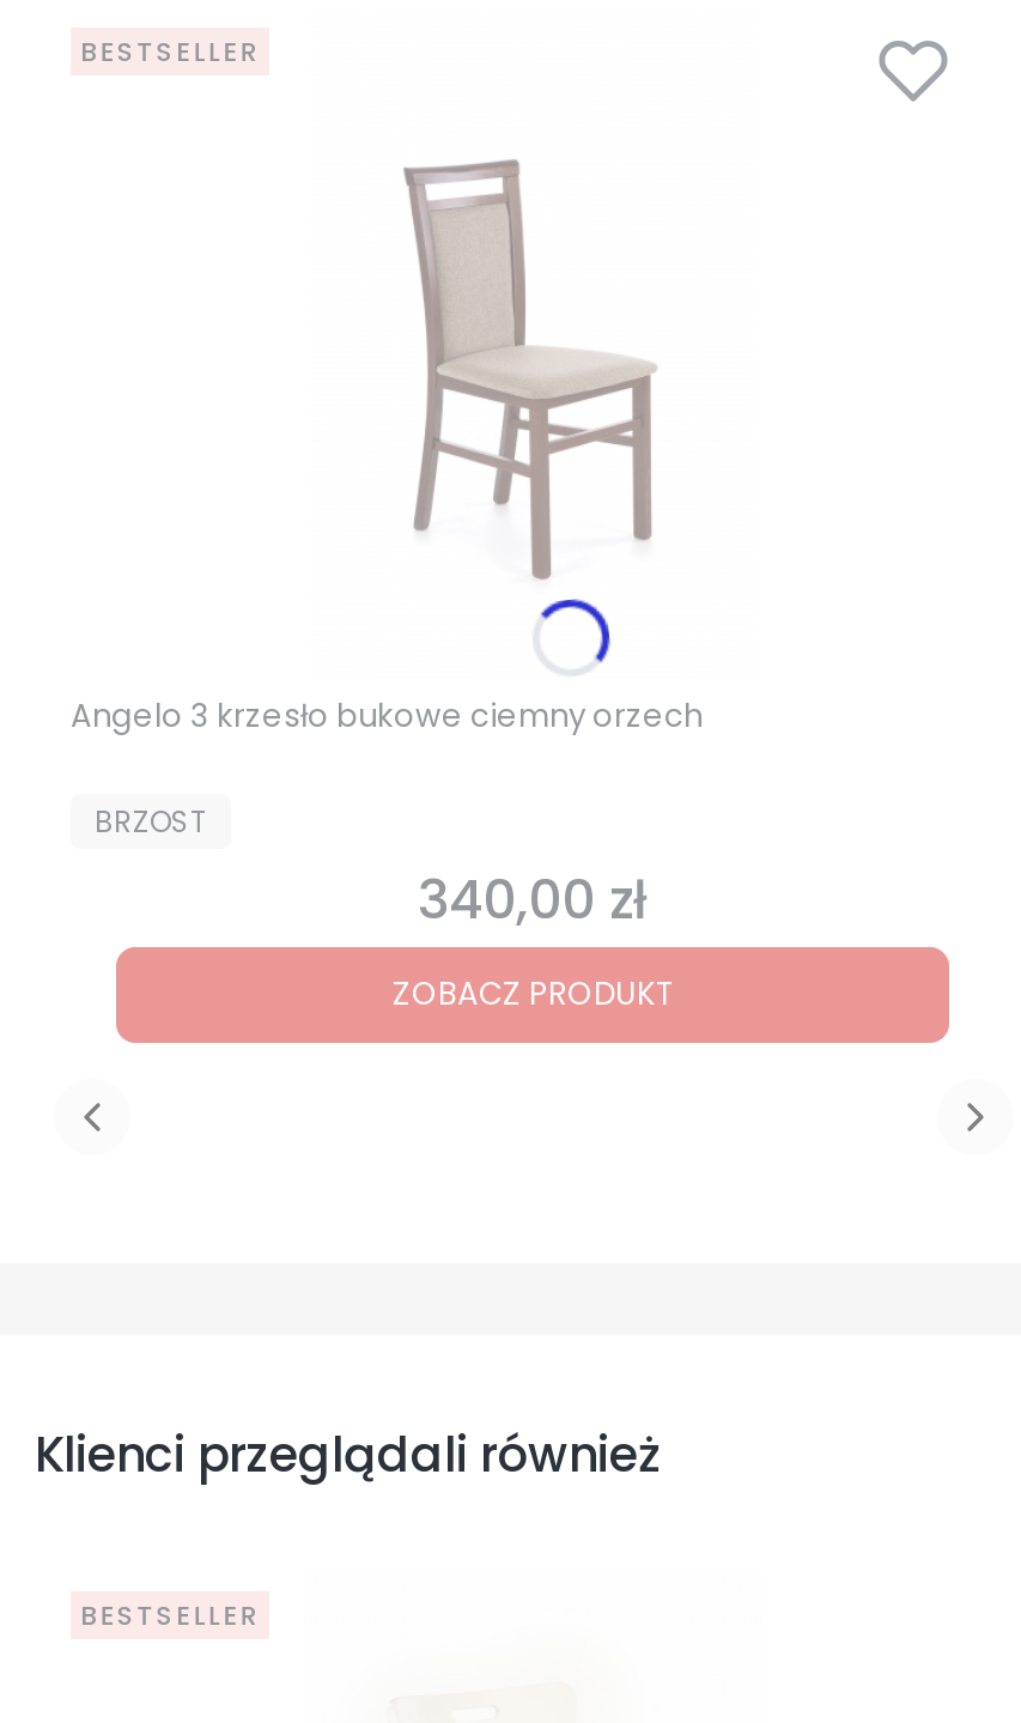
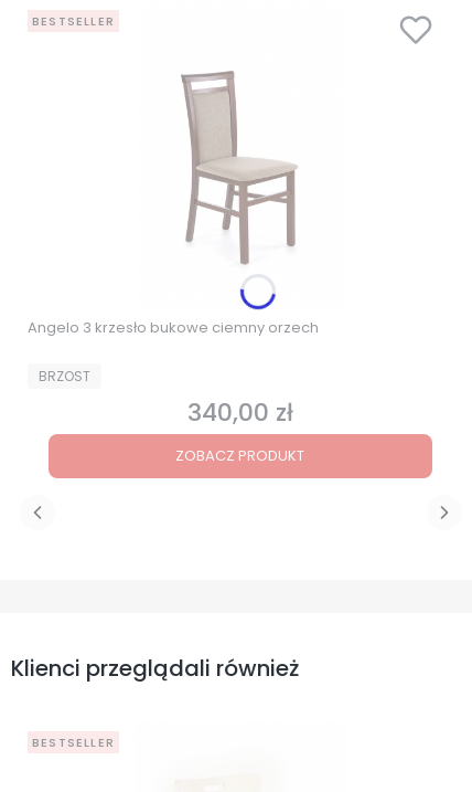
[533,597,612,677] [image] -> [239,274,277,310] [image]

